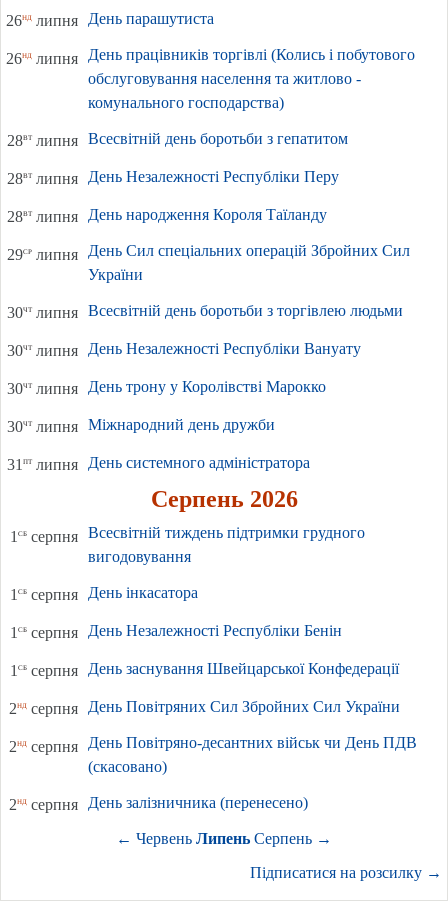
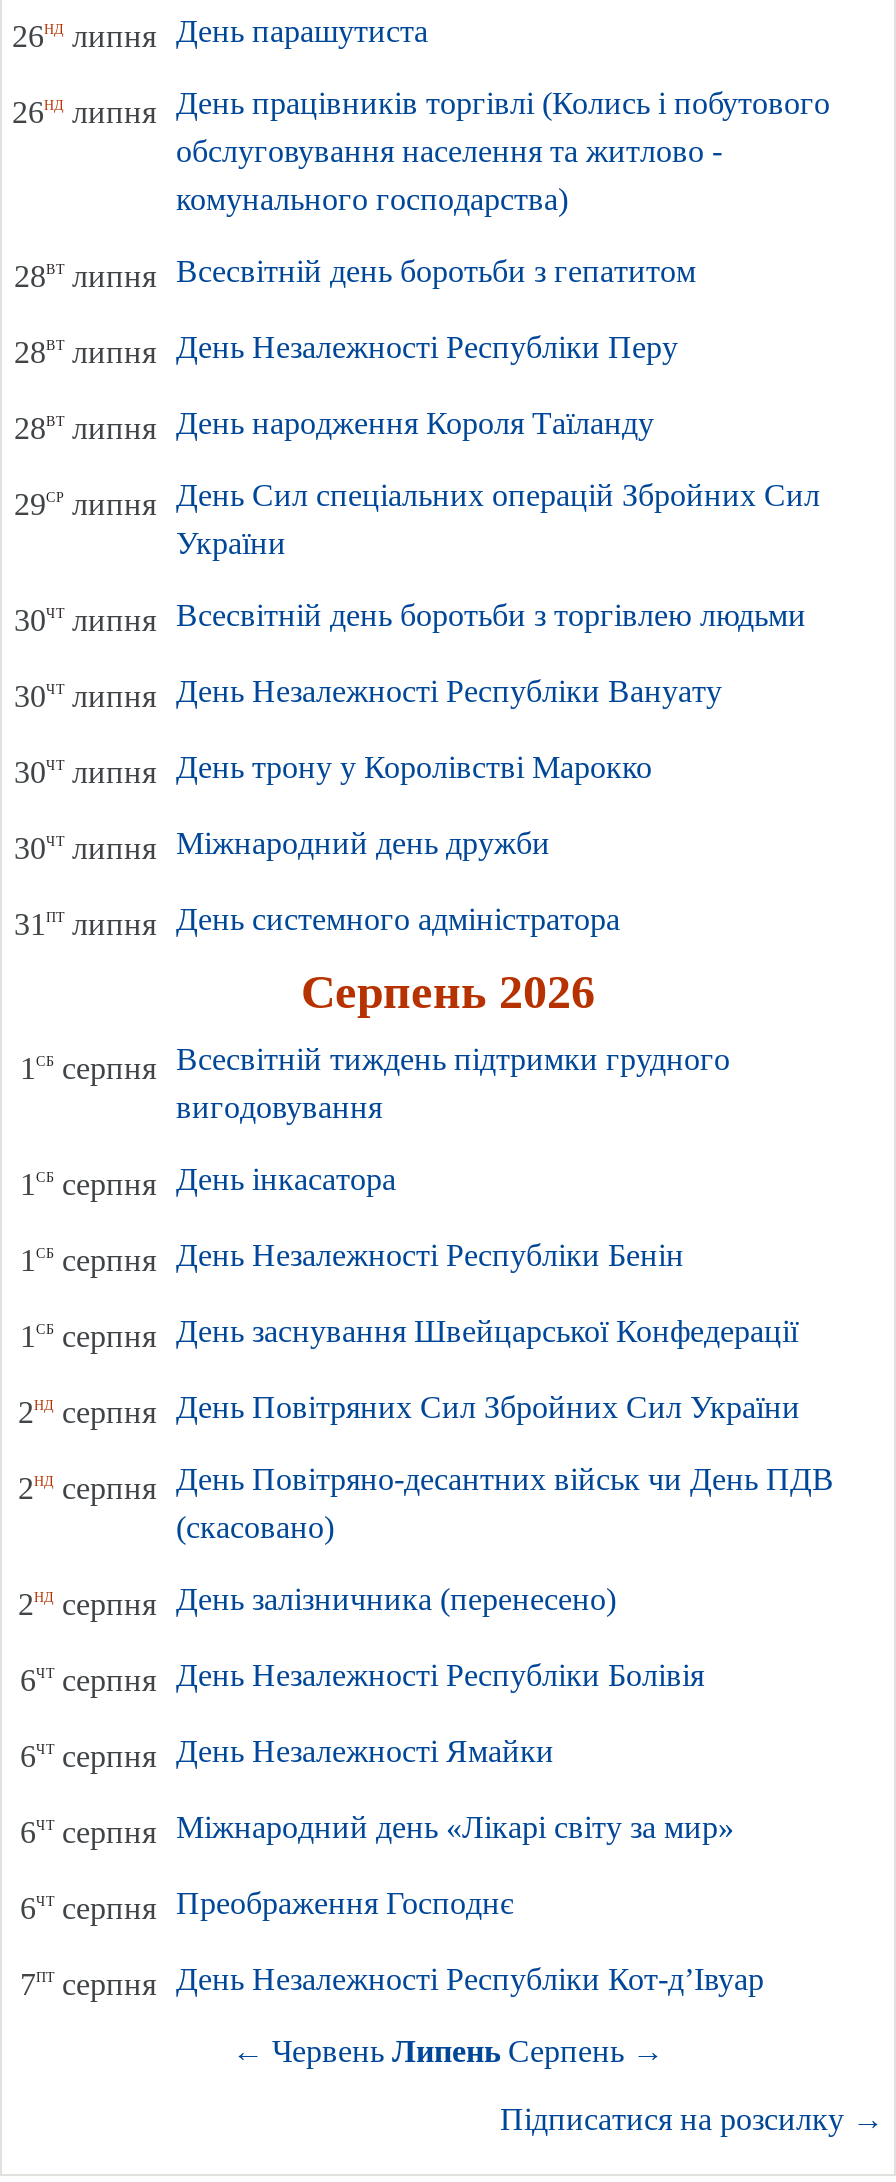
none -> [20,1658,764,2001] 6чт серпня День Незалежності Республіки Болівія | 6чт серпня День Незалежності Ямайки | 6чт серпня Міжнародний день «Лікарі світу за мир» | 6чт серпня Преображення Господнє | 7пт серпня День Незалежності Республіки Кот-д’Івуар

